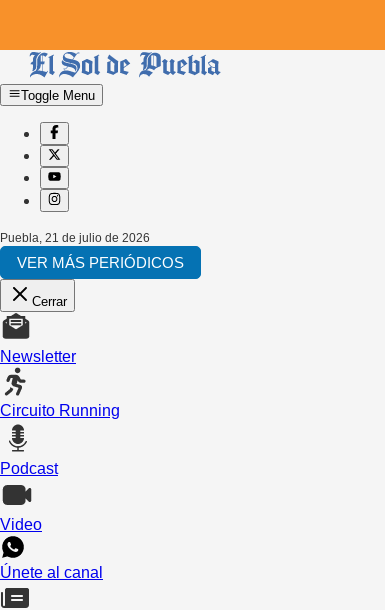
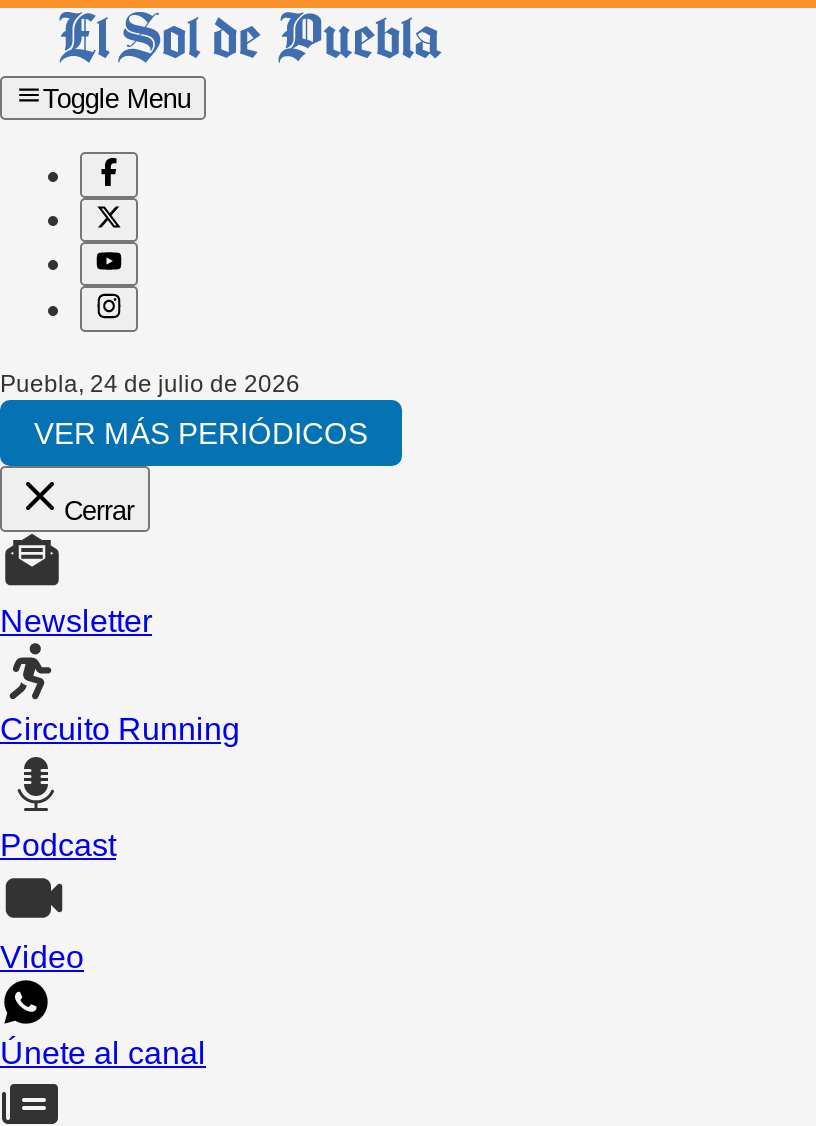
[0,231,150,245] Puebla, 21 de julio de 2026 -> [0,369,300,397] Puebla, 24 de julio de 2026

